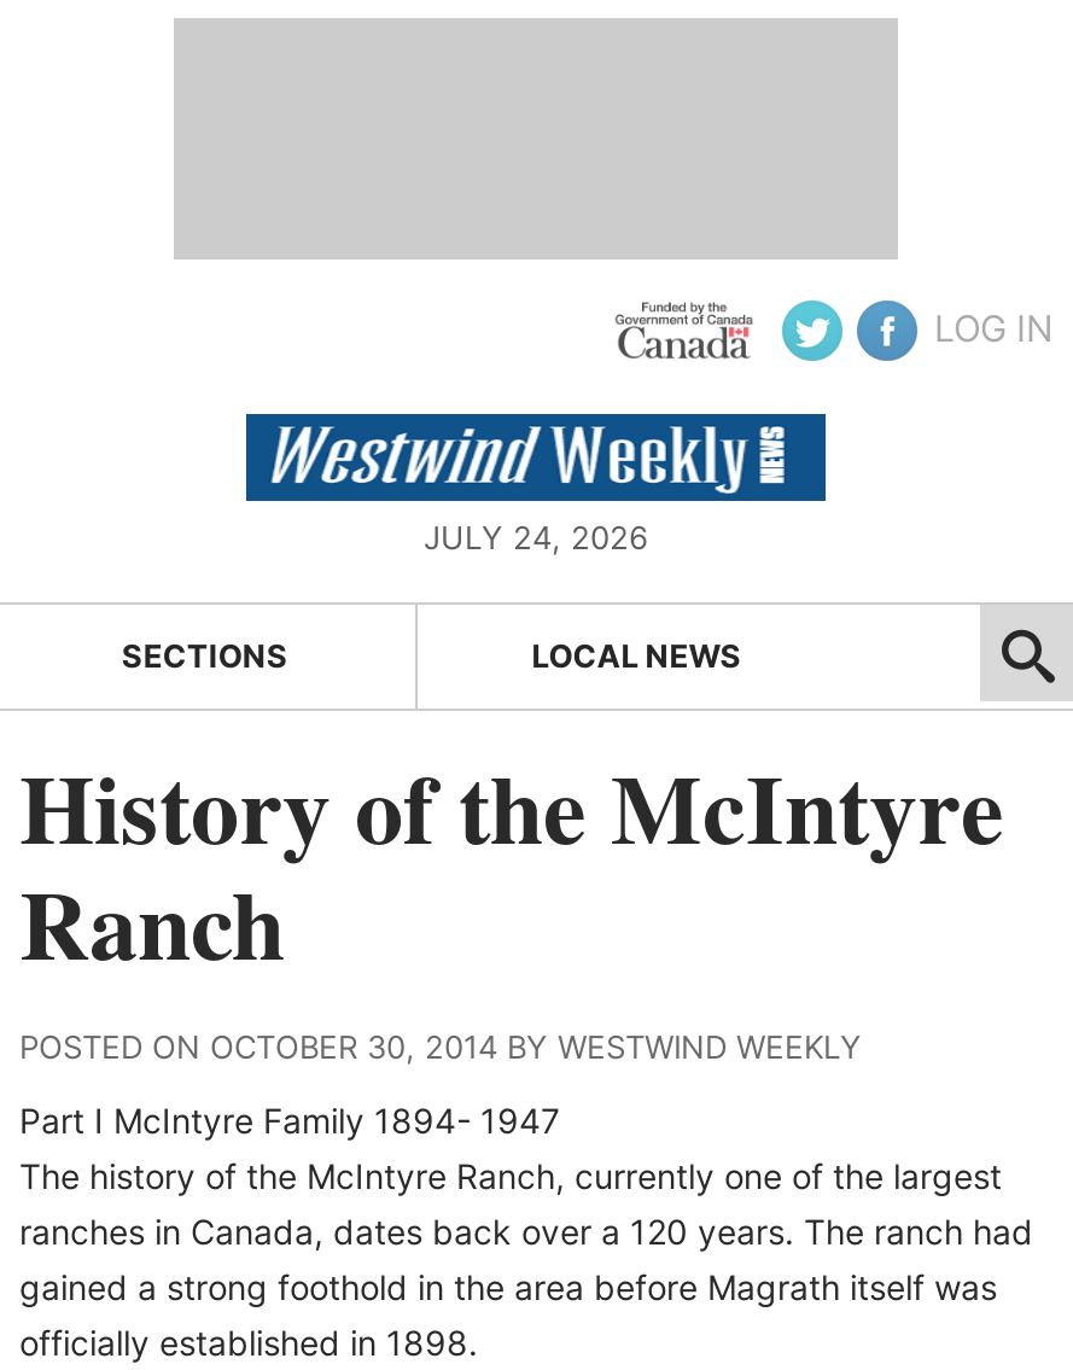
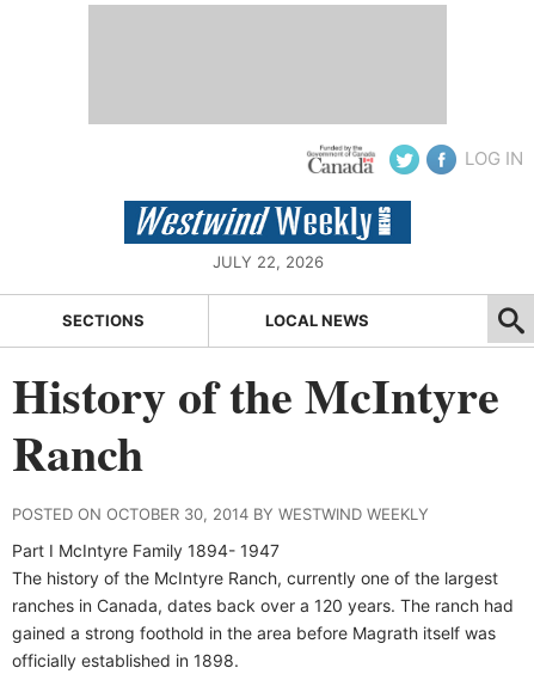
[424,518,648,556] JULY 24, 2026 -> [212,252,323,271] JULY 22, 2026

